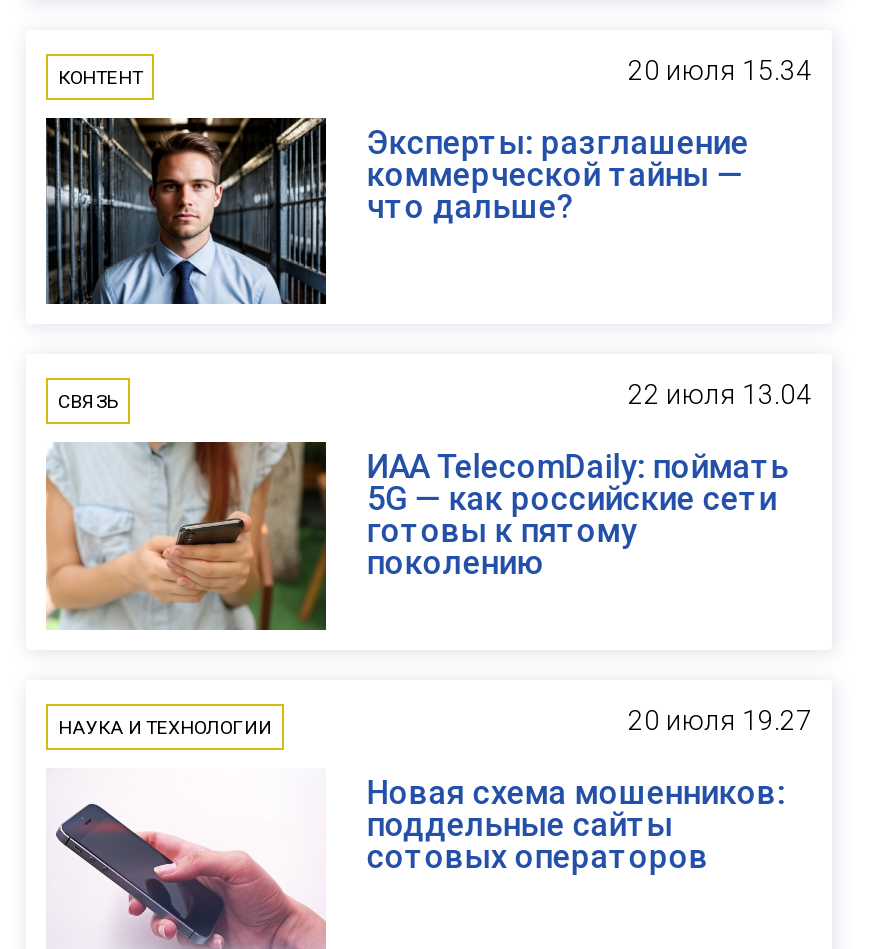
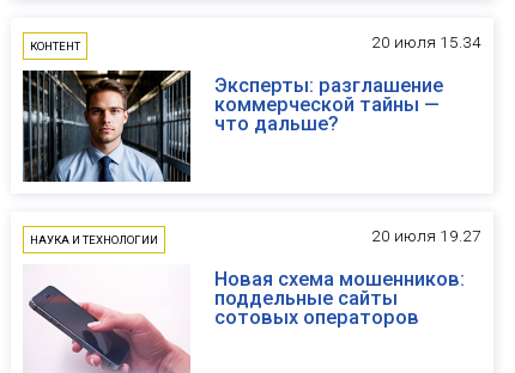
[44,379,812,632] [image] | СВЯЗЬ | 22 июля 13.04 | ИАА TelecomDaily: поймать | 5G — как российские сети | готовы к пятому | поколению -> none

